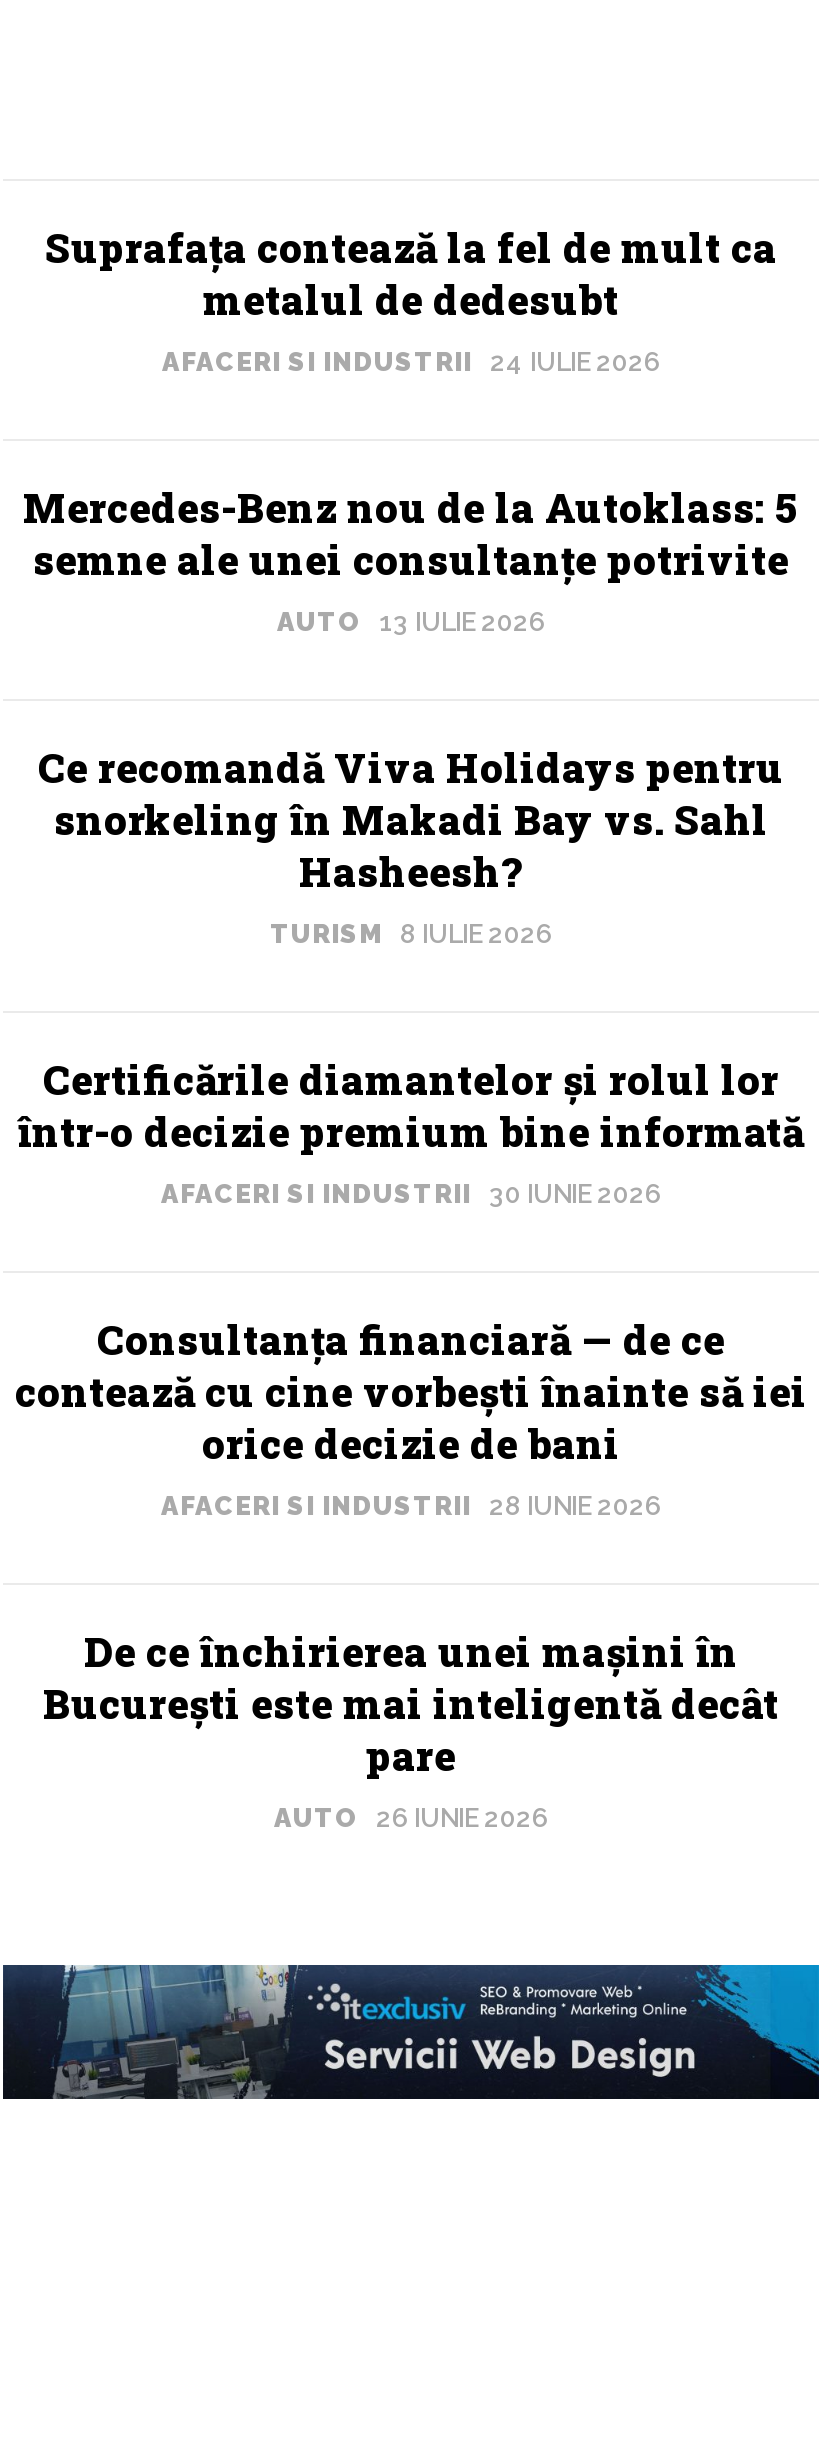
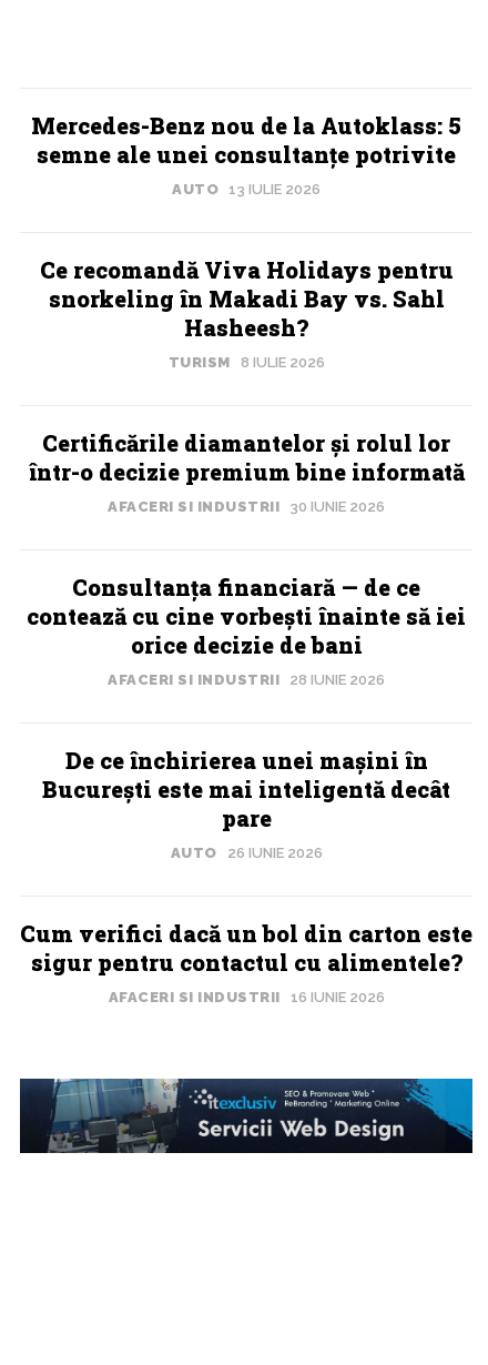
[45,221,777,377] Suprafața contează la fel de mult ca | metalul de dedesubt | AFACERI SI INDUSTRII 24 IULIE 2026 -> none
moved [15,481,807,1833] -> [27,111,466,861]: Mercedes-Benz nou de la Autoklass: 5 | semne ale unei consultanțe potrivite | AUTO 13 IULIE 2026 | ... | pare | AUTO 26 IUNIE 2026
none -> [20,919,472,1005] Cum verifici dacă un bol din carton este | sigur pentru contactul cu alimentele? | AFACERI SI INDUSTRII 16 IUNIE 2026

